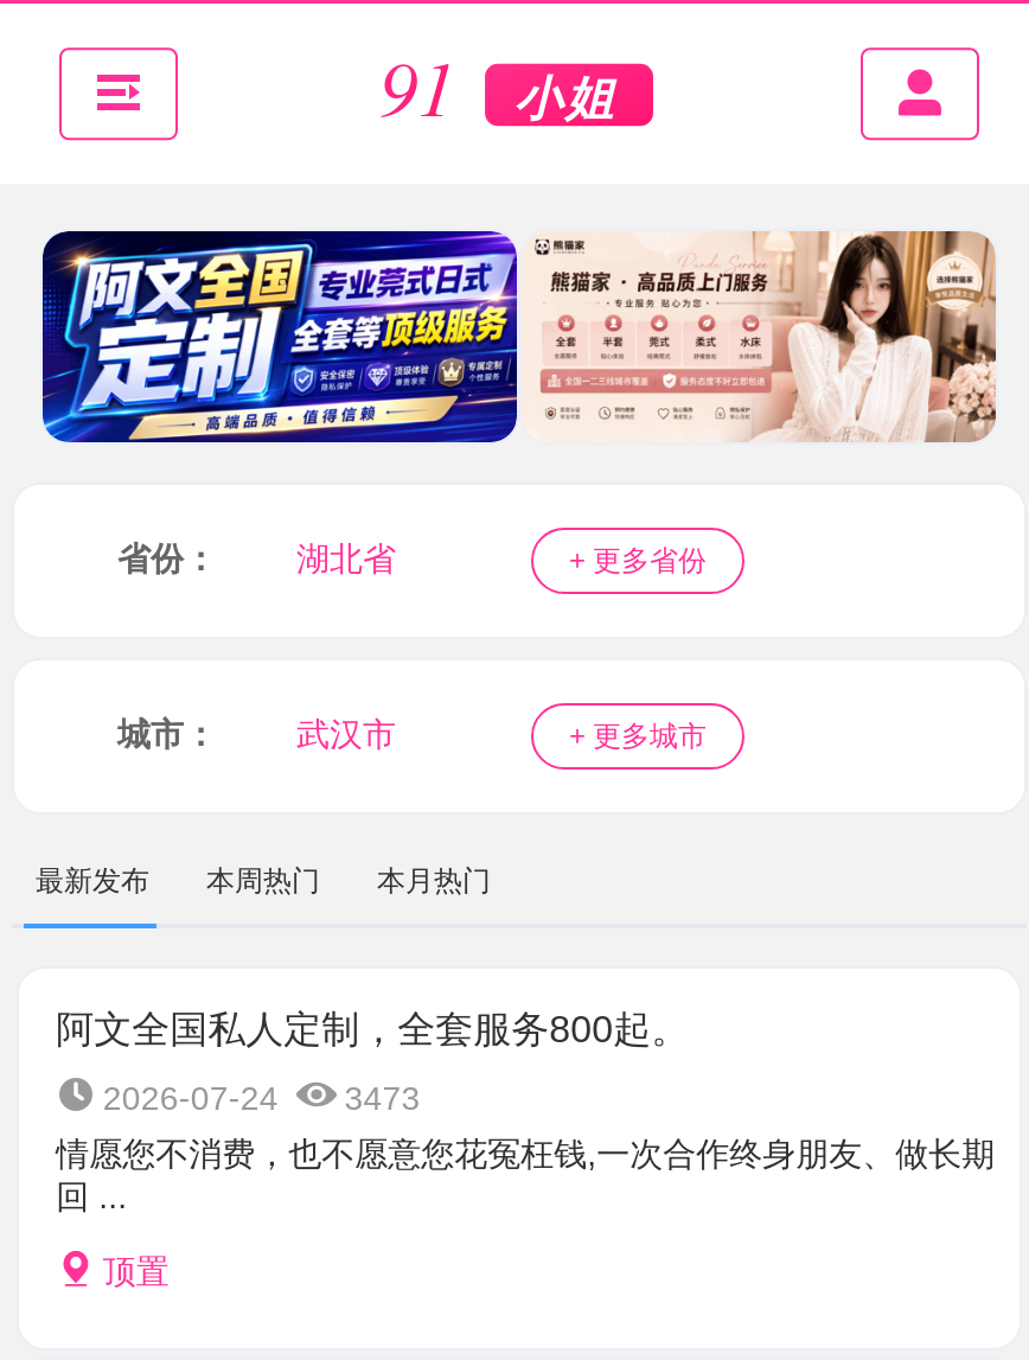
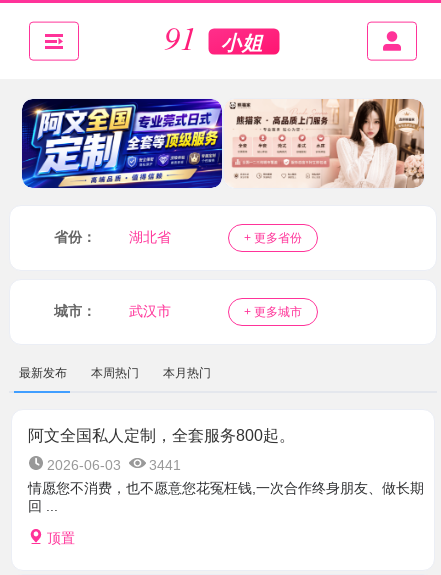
[103,1078,278,1116] 2026-07-24 -> [47,456,121,472] 2026-06-03
[344,1078,420,1116] 3473 -> [149,456,181,472] 3441

